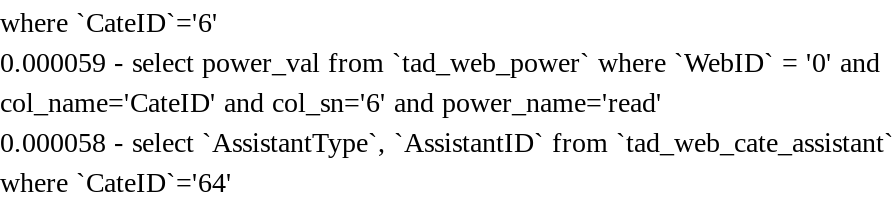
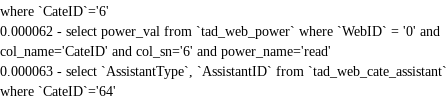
[0,48,880,78] 0.000059 - select power_val from `tad_web_power` where `WebID` = '0' and -> [0,24,440,39] 0.000062 - select power_val from `tad_web_power` where `WebID` = '0' and
[0,128,894,158] 0.000058 - select `AssistantType`, `AssistantID` from `tad_web_cate_assistant` -> [0,64,447,79] 0.000063 - select `AssistantType`, `AssistantID` from `tad_web_cate_assistant`

